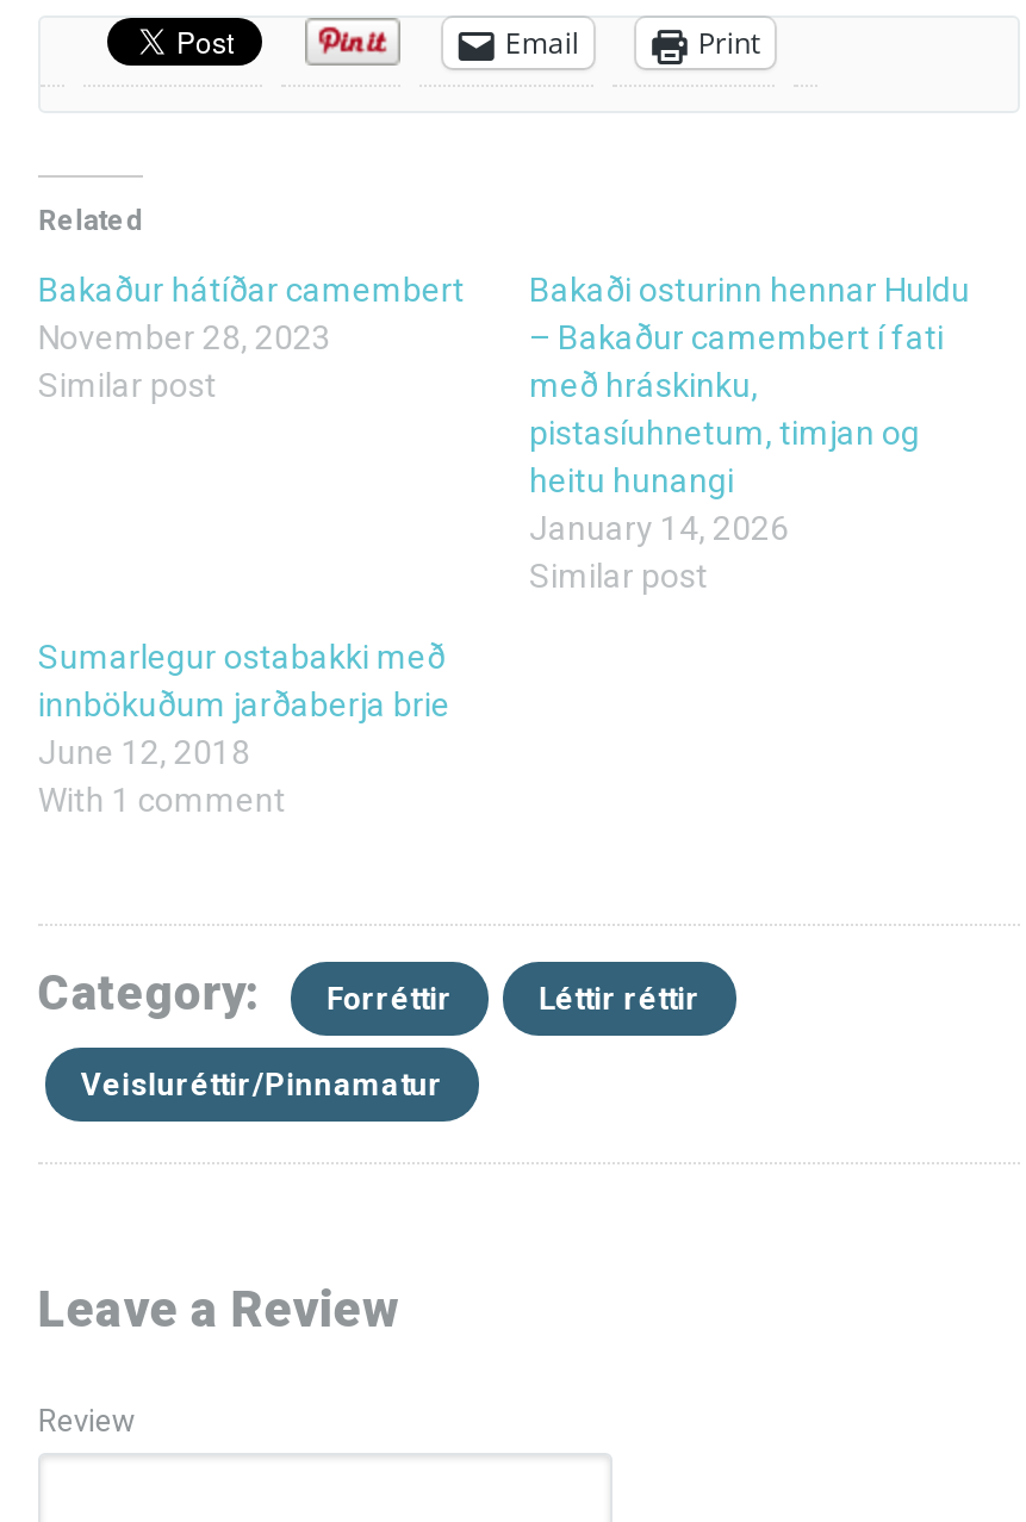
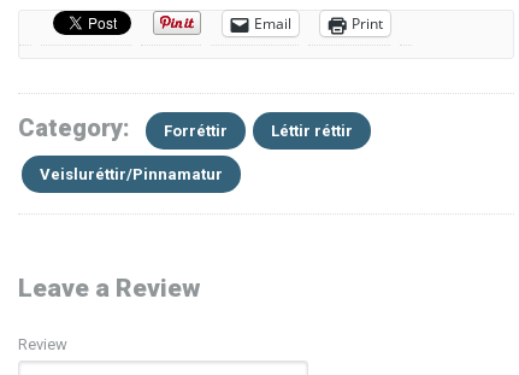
[38,205,465,405] Related | Bakaður hátíðar camembert | November 28, 2023 | Similar post -> none
[38,272,970,820] Bakaði osturinn hennar Huldu | – Bakaður camembert í fati | með hráskinku, | pistasíuhnetum, timjan og | heitu hunangi | January 14, 2026 | Similar post | Sumarlegur ostabakki með | innbökuðum jarðaberja brie | June 12, 2018 | With 1 comment -> none

